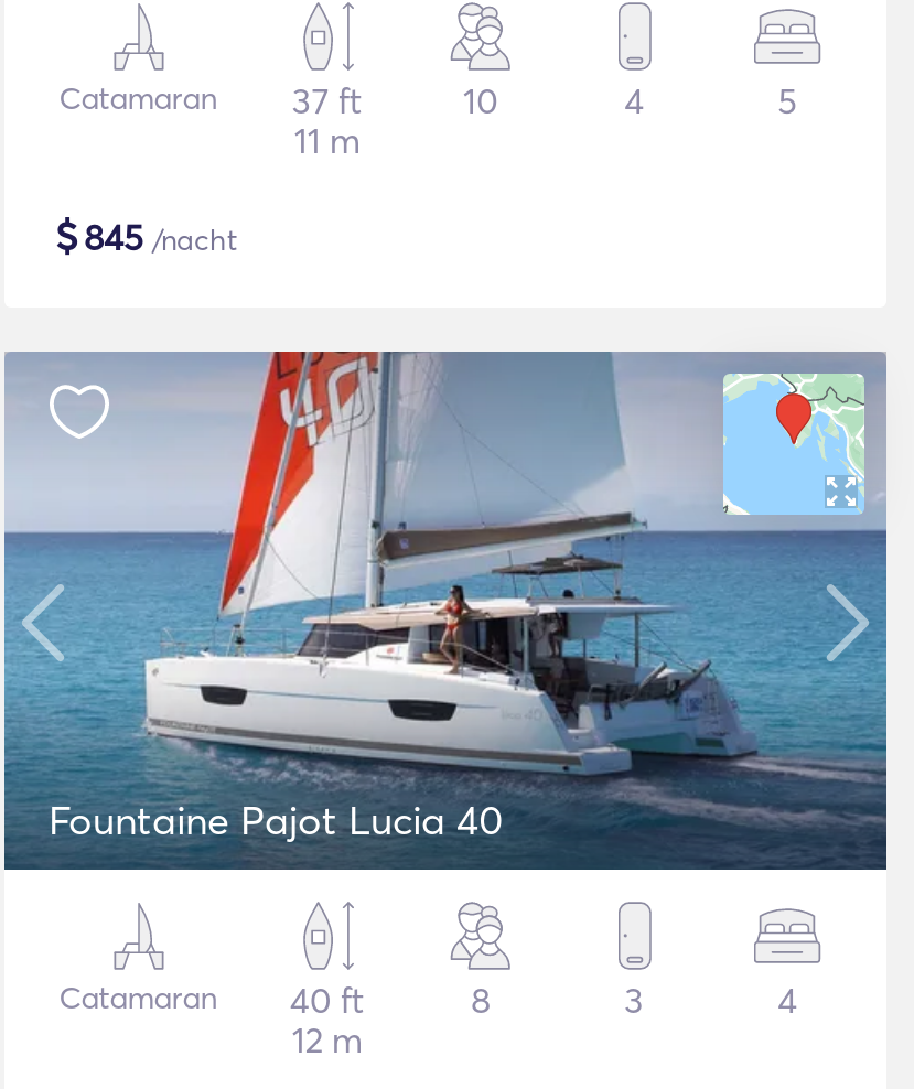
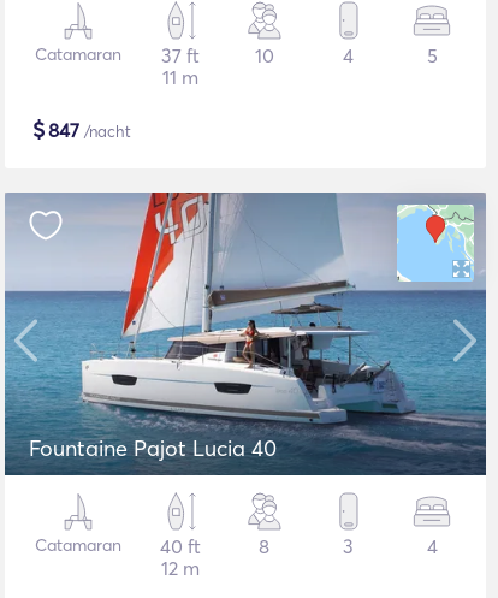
[55,211,238,261] $845 /nacht -> [32,116,131,143] $847 /nacht

